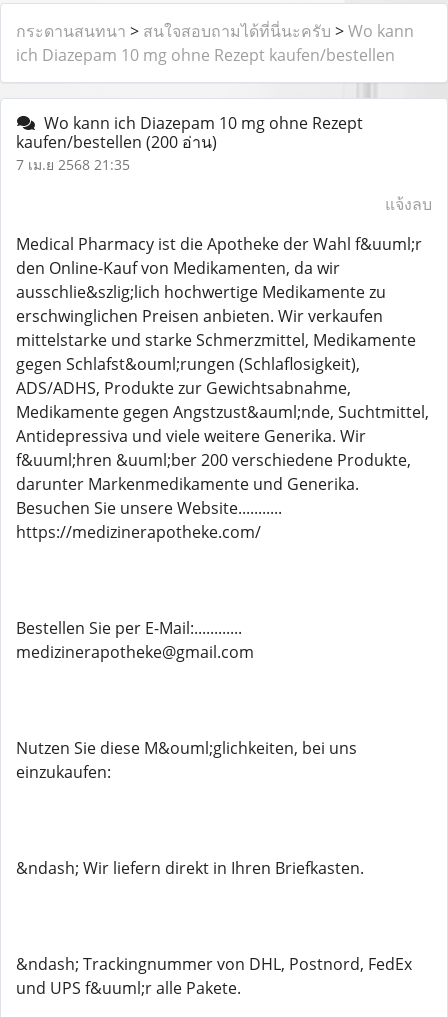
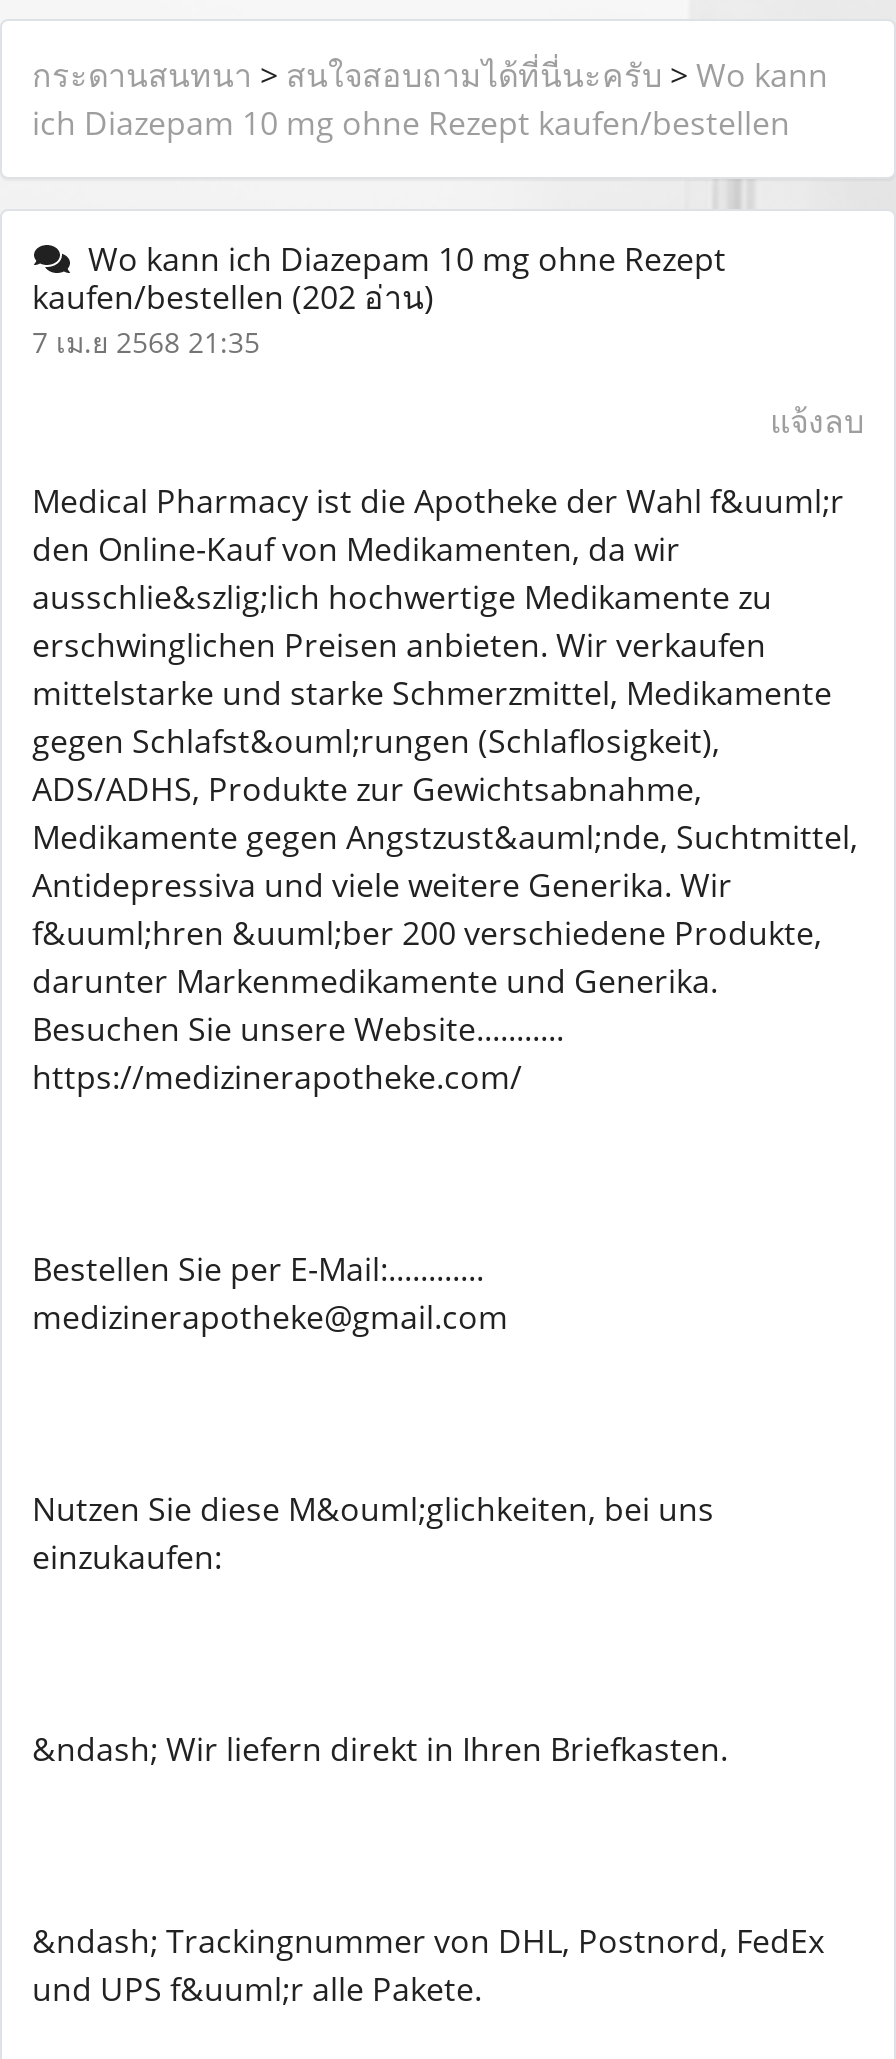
[16,131,217,153] kaufen/bestellen (200 อ่าน) -> [32,275,434,319] kaufen/bestellen (202 อ่าน)

